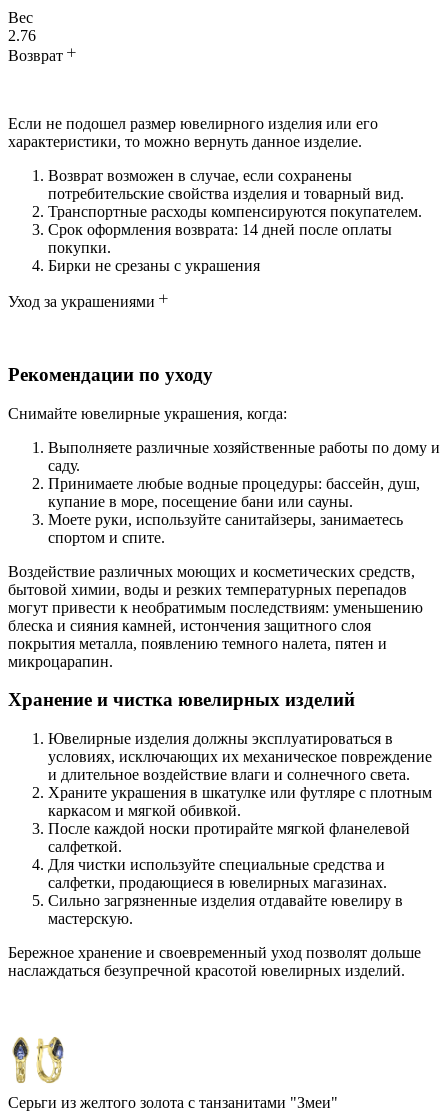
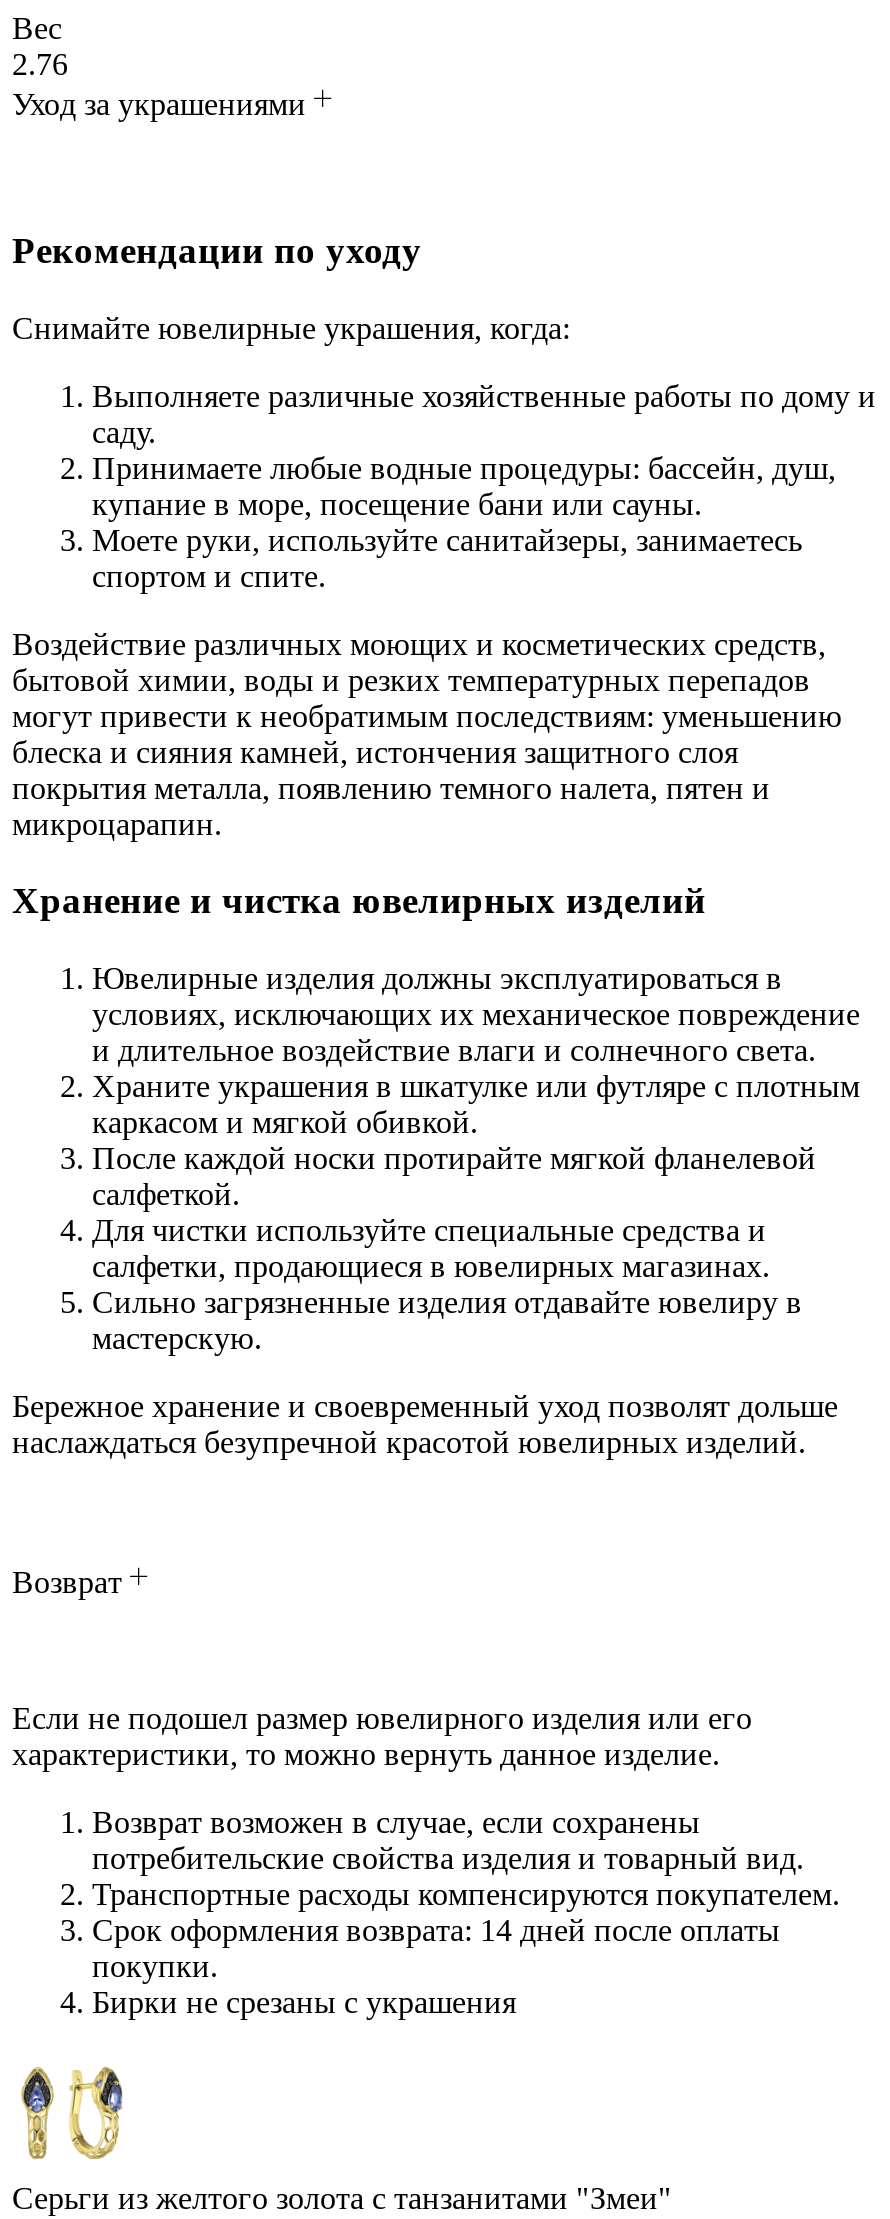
moved [8,47,63,64] -> [12,1565,122,1599]: Возврат
moved [8,115,422,274] -> [12,1701,840,2019]: Если не подошел размер ювелирного изделия или его | характеристики, то можно вернуть данное изделие. | Возврат возможен в случае, если сохранены | потребительские свойства изделия и товарный вид. | Транспортные расходы компенсируются покупателем. | Срок оформления возврата: 14 дней после оплаты | покупки. | Бирки не срезаны с украшения
moved [8,293,440,979] -> [12,87,876,1459]: Уход за украшениями | Рекомендации по уходу | Снимайте ювелирные украшения, когда: | ... | Бережное хранение и своевременный уход позволят дольше | наслаждаться безупречной красотой ювелирных изделий.

